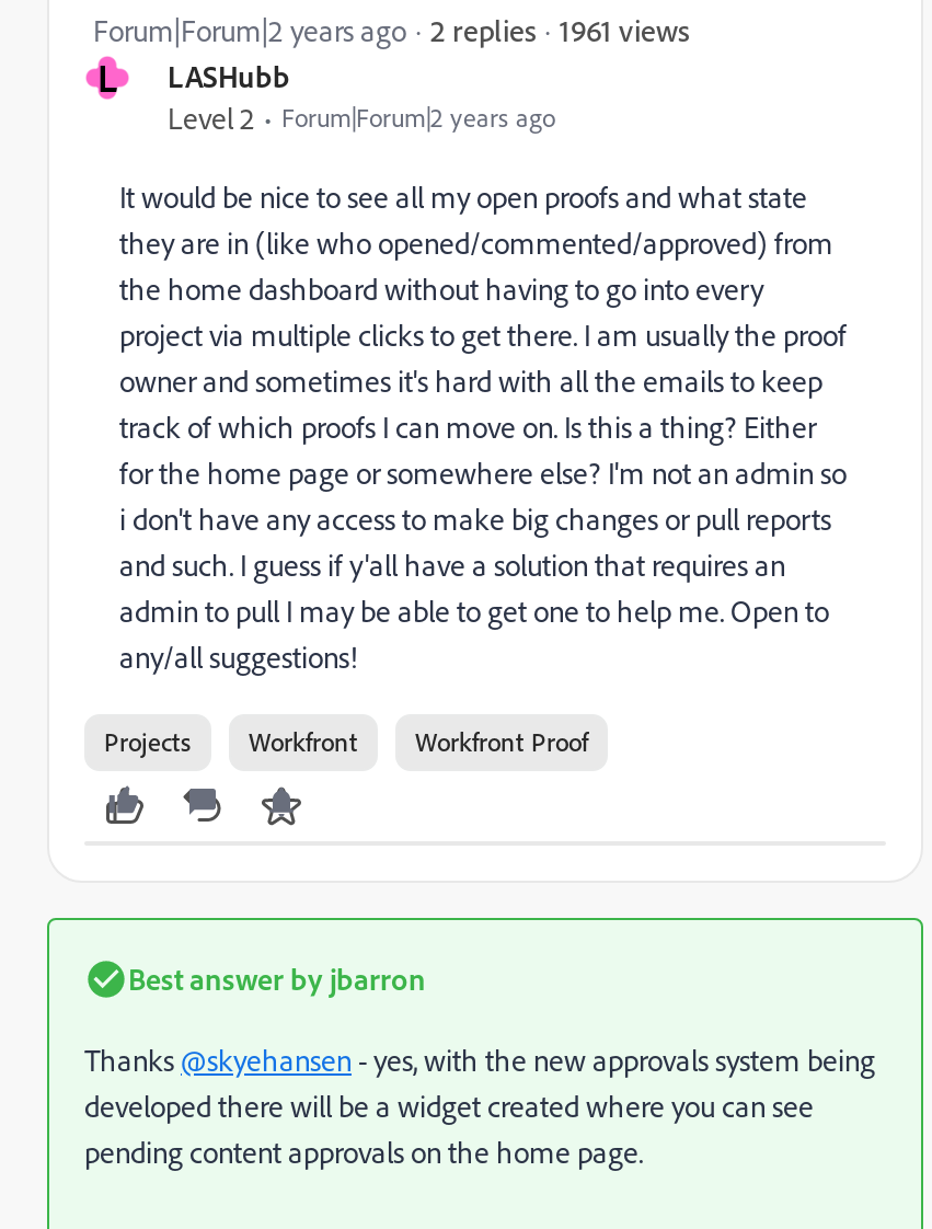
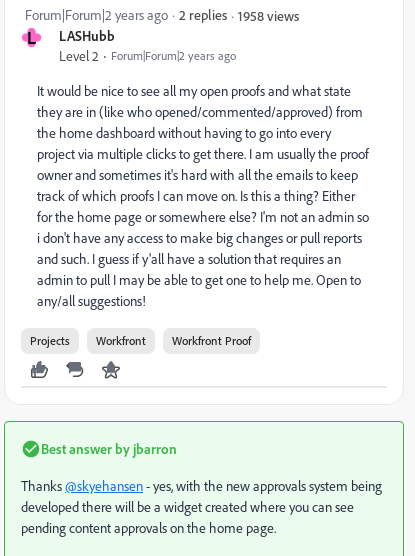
[560,10,689,47] 1961 views -> [238,6,299,23] 1958 views

